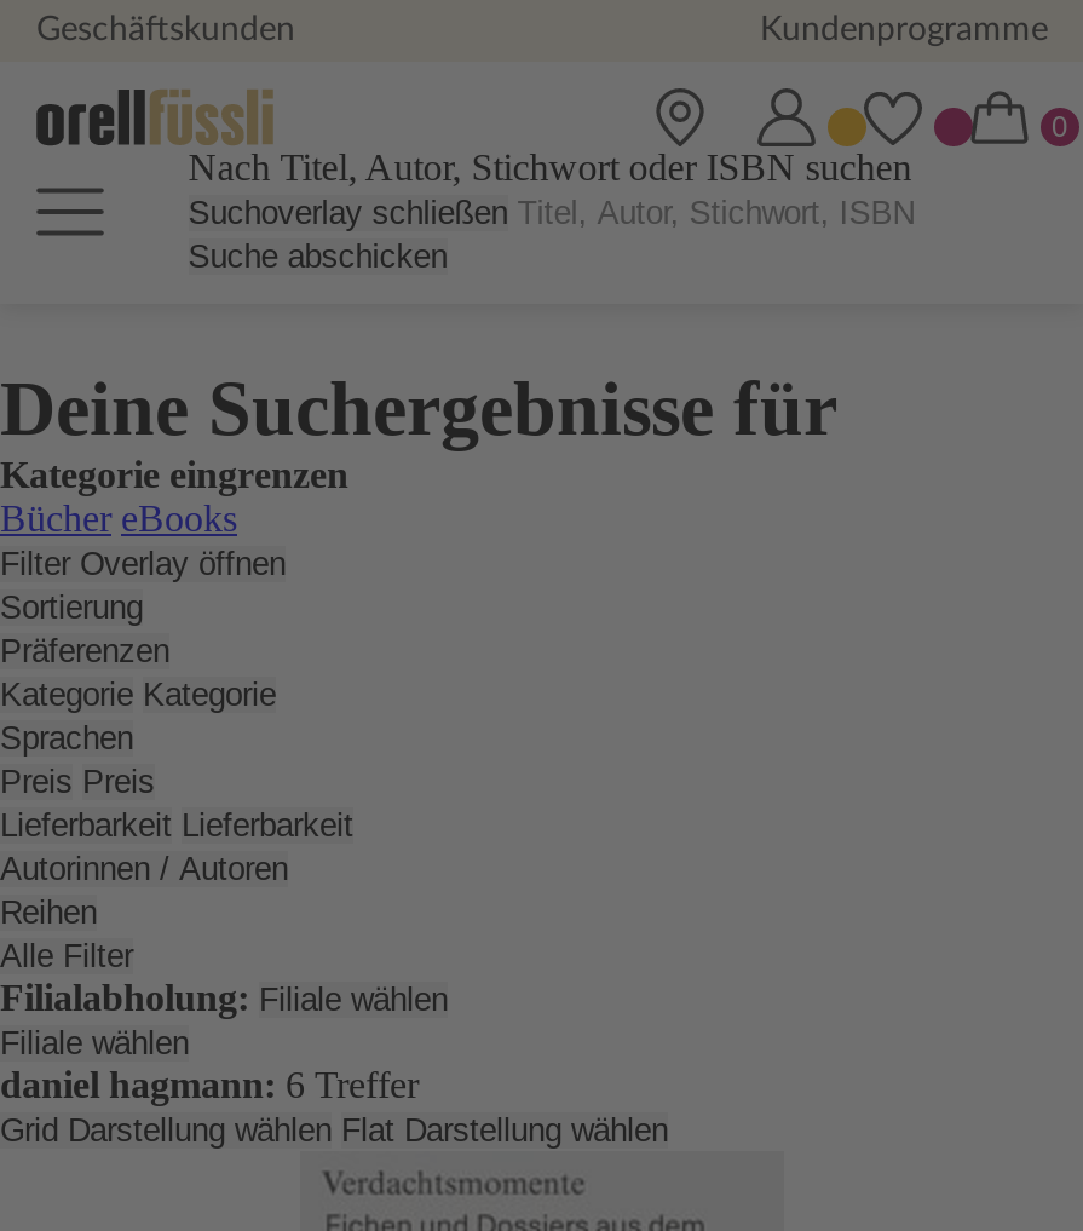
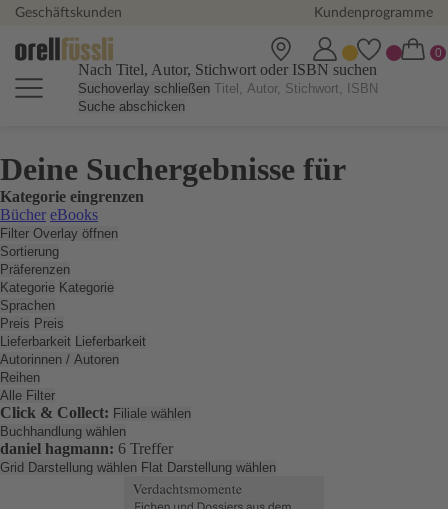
[0,977,448,1062] Filialabholung: Filiale wählen | Filiale wählen -> [0,404,191,439] Click & Collect: Filiale wählen | Buchhandlung wählen

